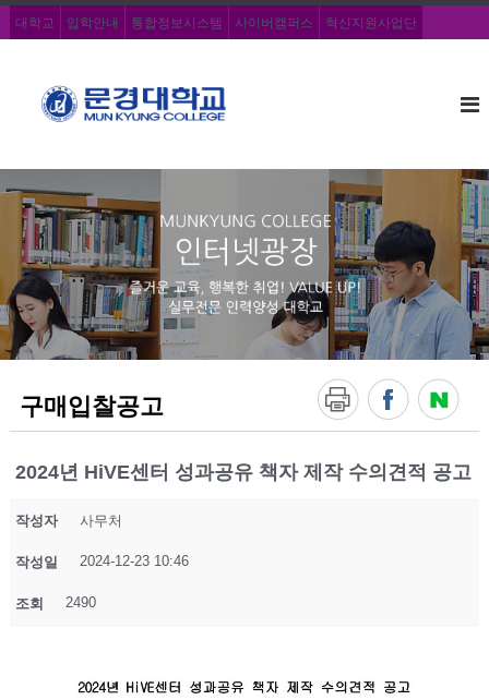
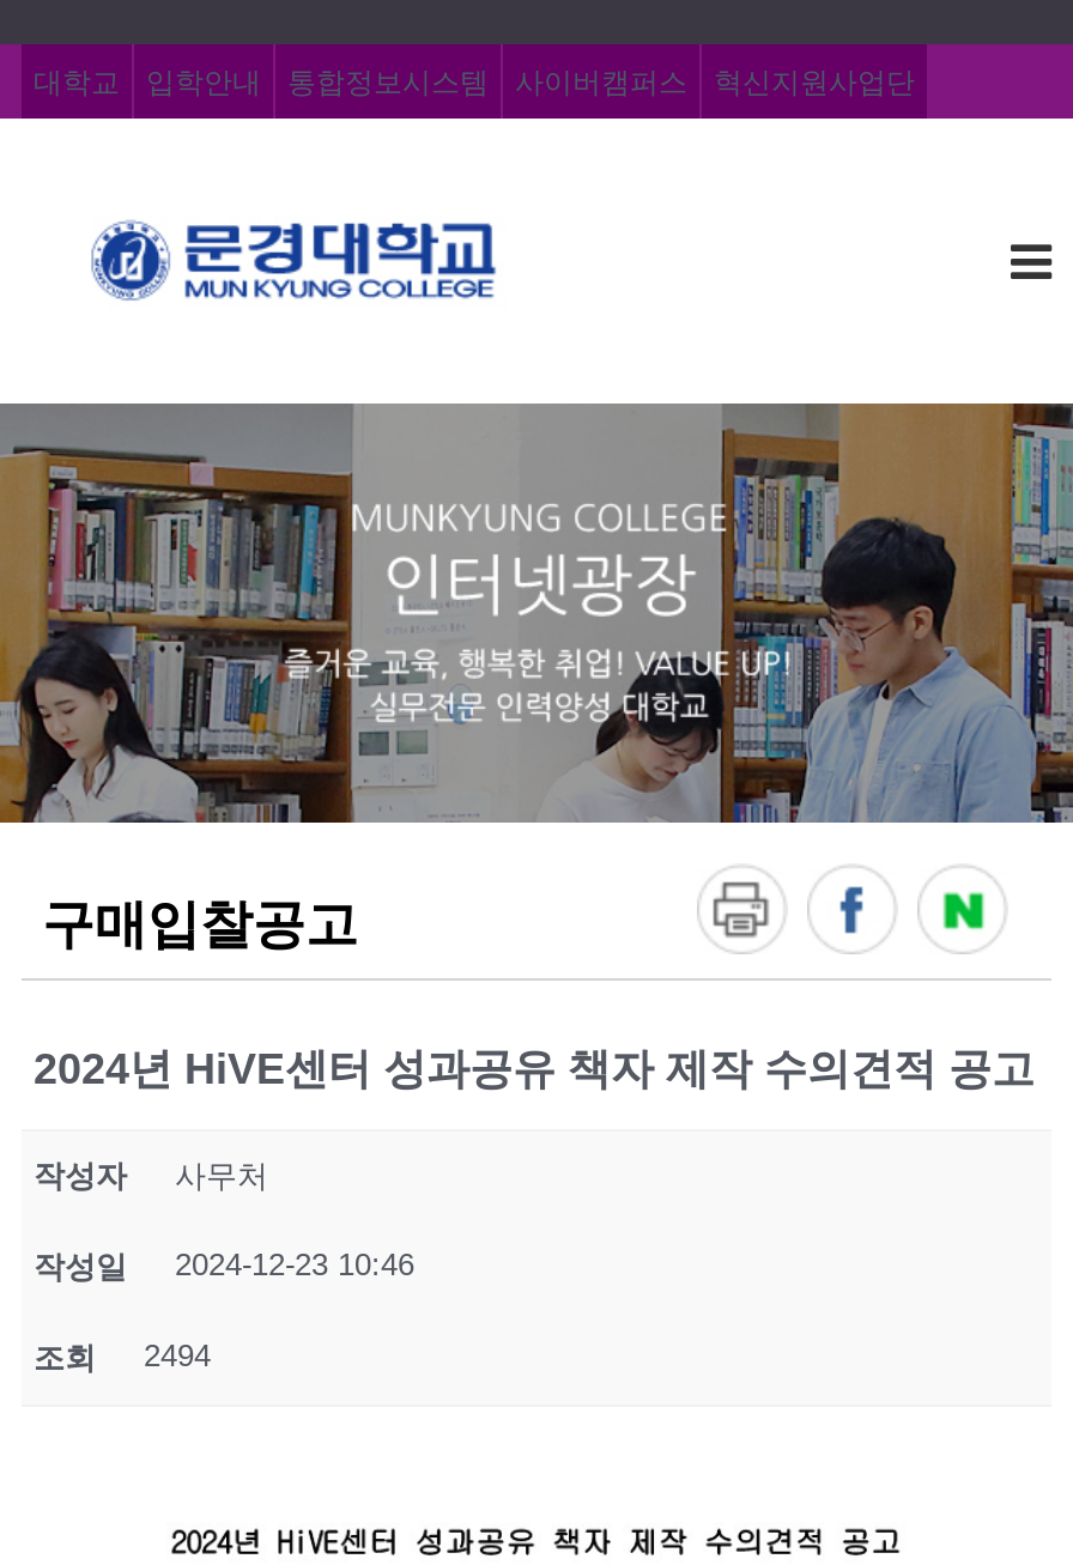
[15,594,96,612] 조회 2490 -> [34,1337,211,1376] 조회 2494

